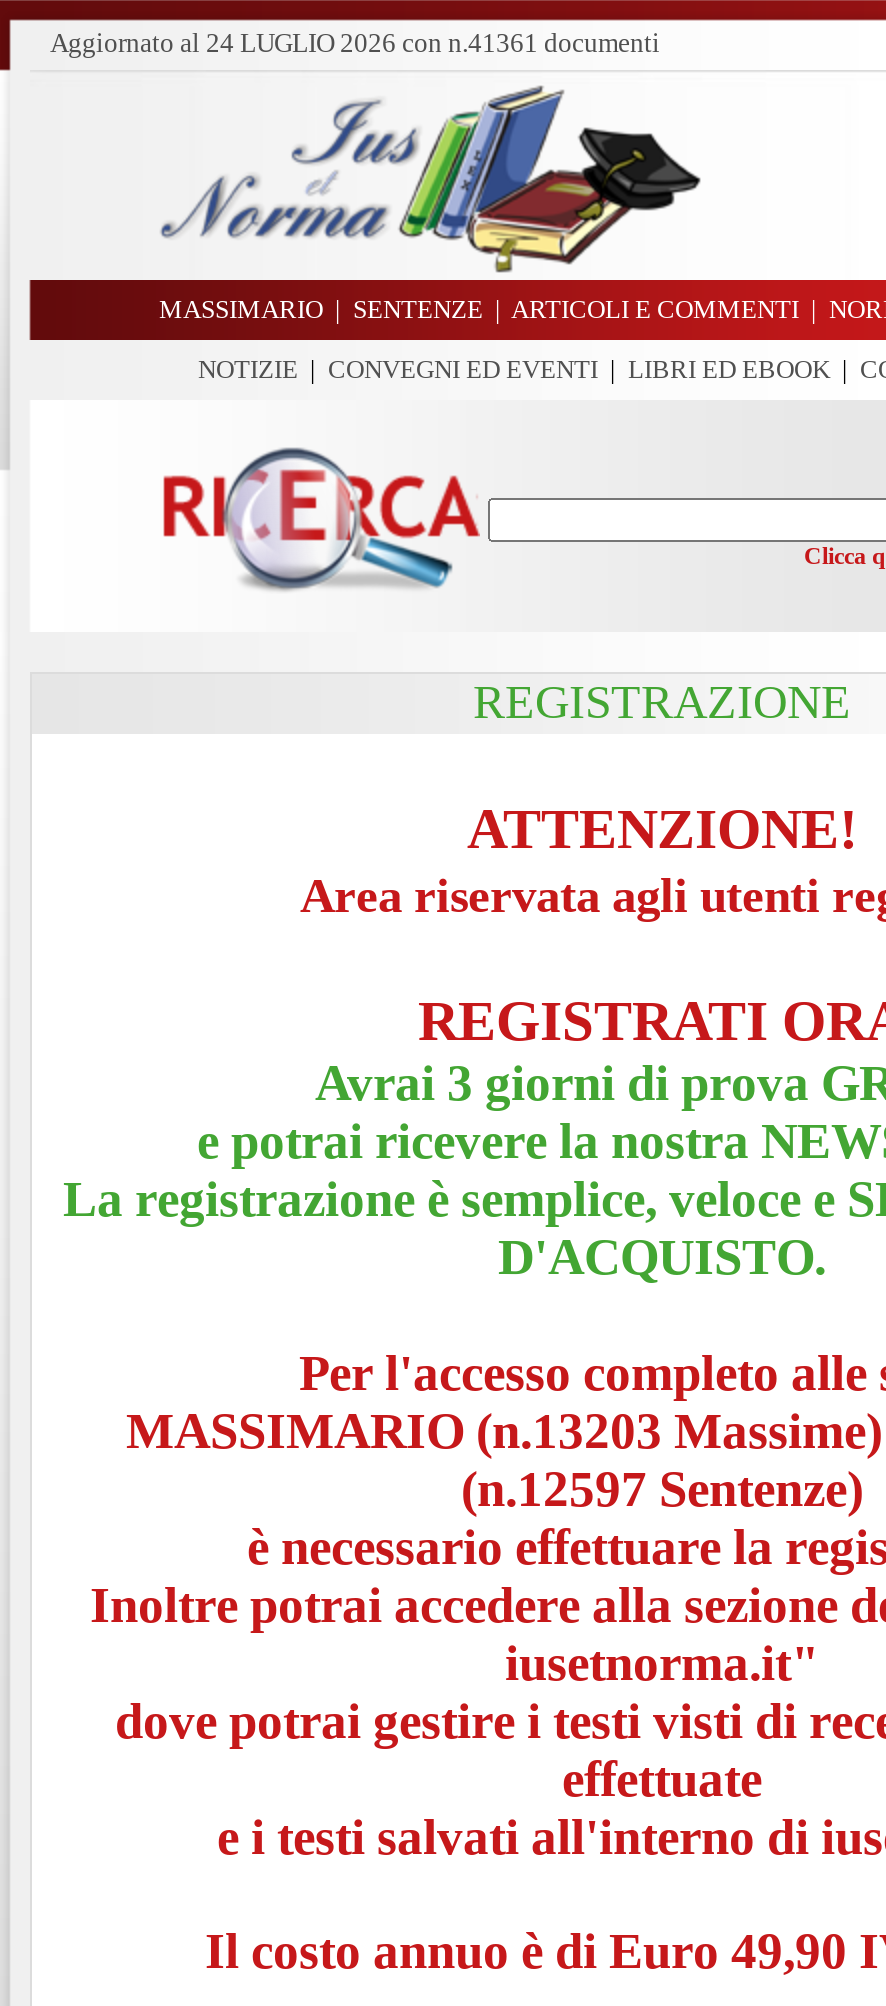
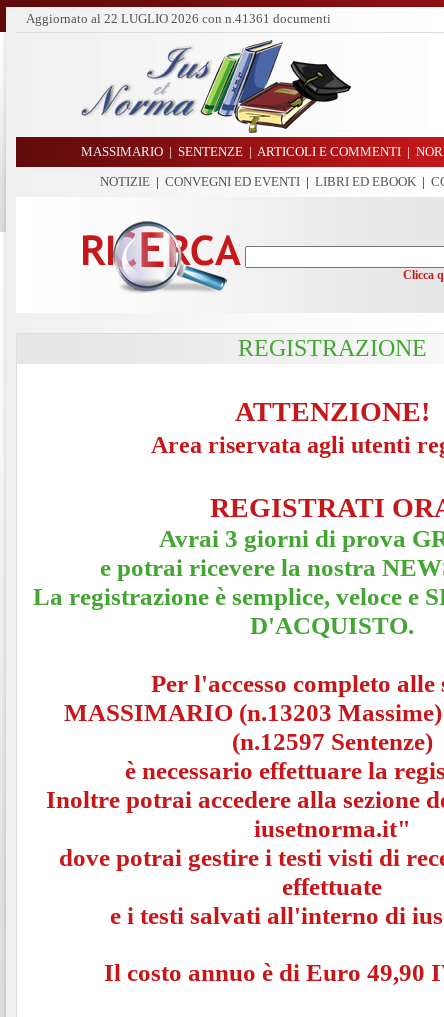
[50,28,660,58] Aggiornato al 24 LUGLIO 2026 con n.41361 documenti -> [26,11,331,26] Aggiornato al 22 LUGLIO 2026 con n.41361 documenti

